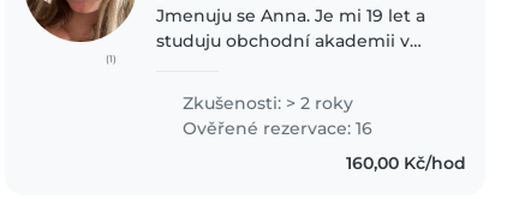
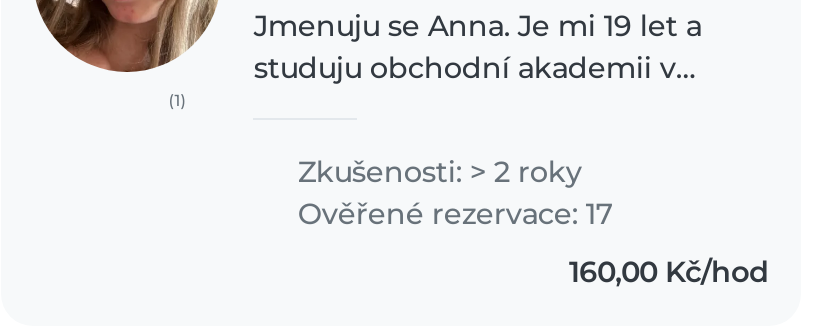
[178,117,373,139] Ověřené rezervace: 16 -> [290,196,612,232] Ověřené rezervace: 17

